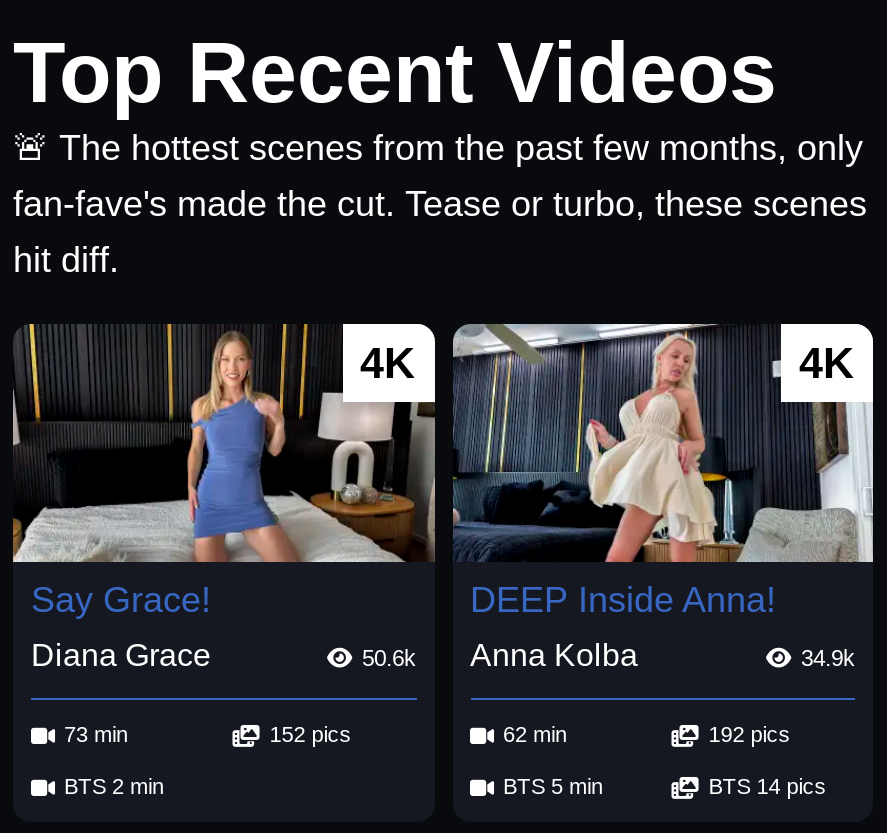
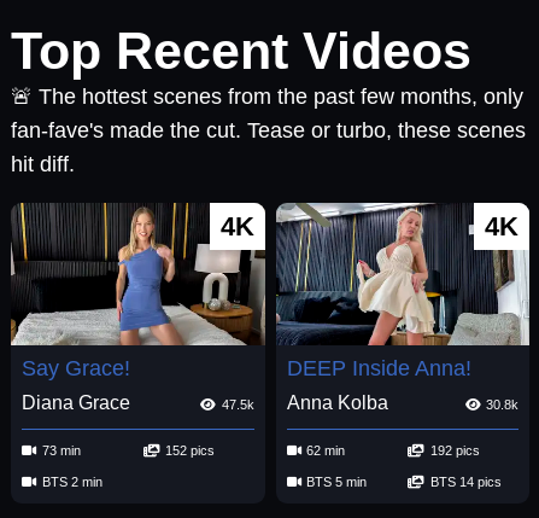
[362,647,416,671] 50.6k -> [221,397,254,412] 47.5k
[801,647,855,671] 34.9k -> [486,397,519,412] 30.8k

